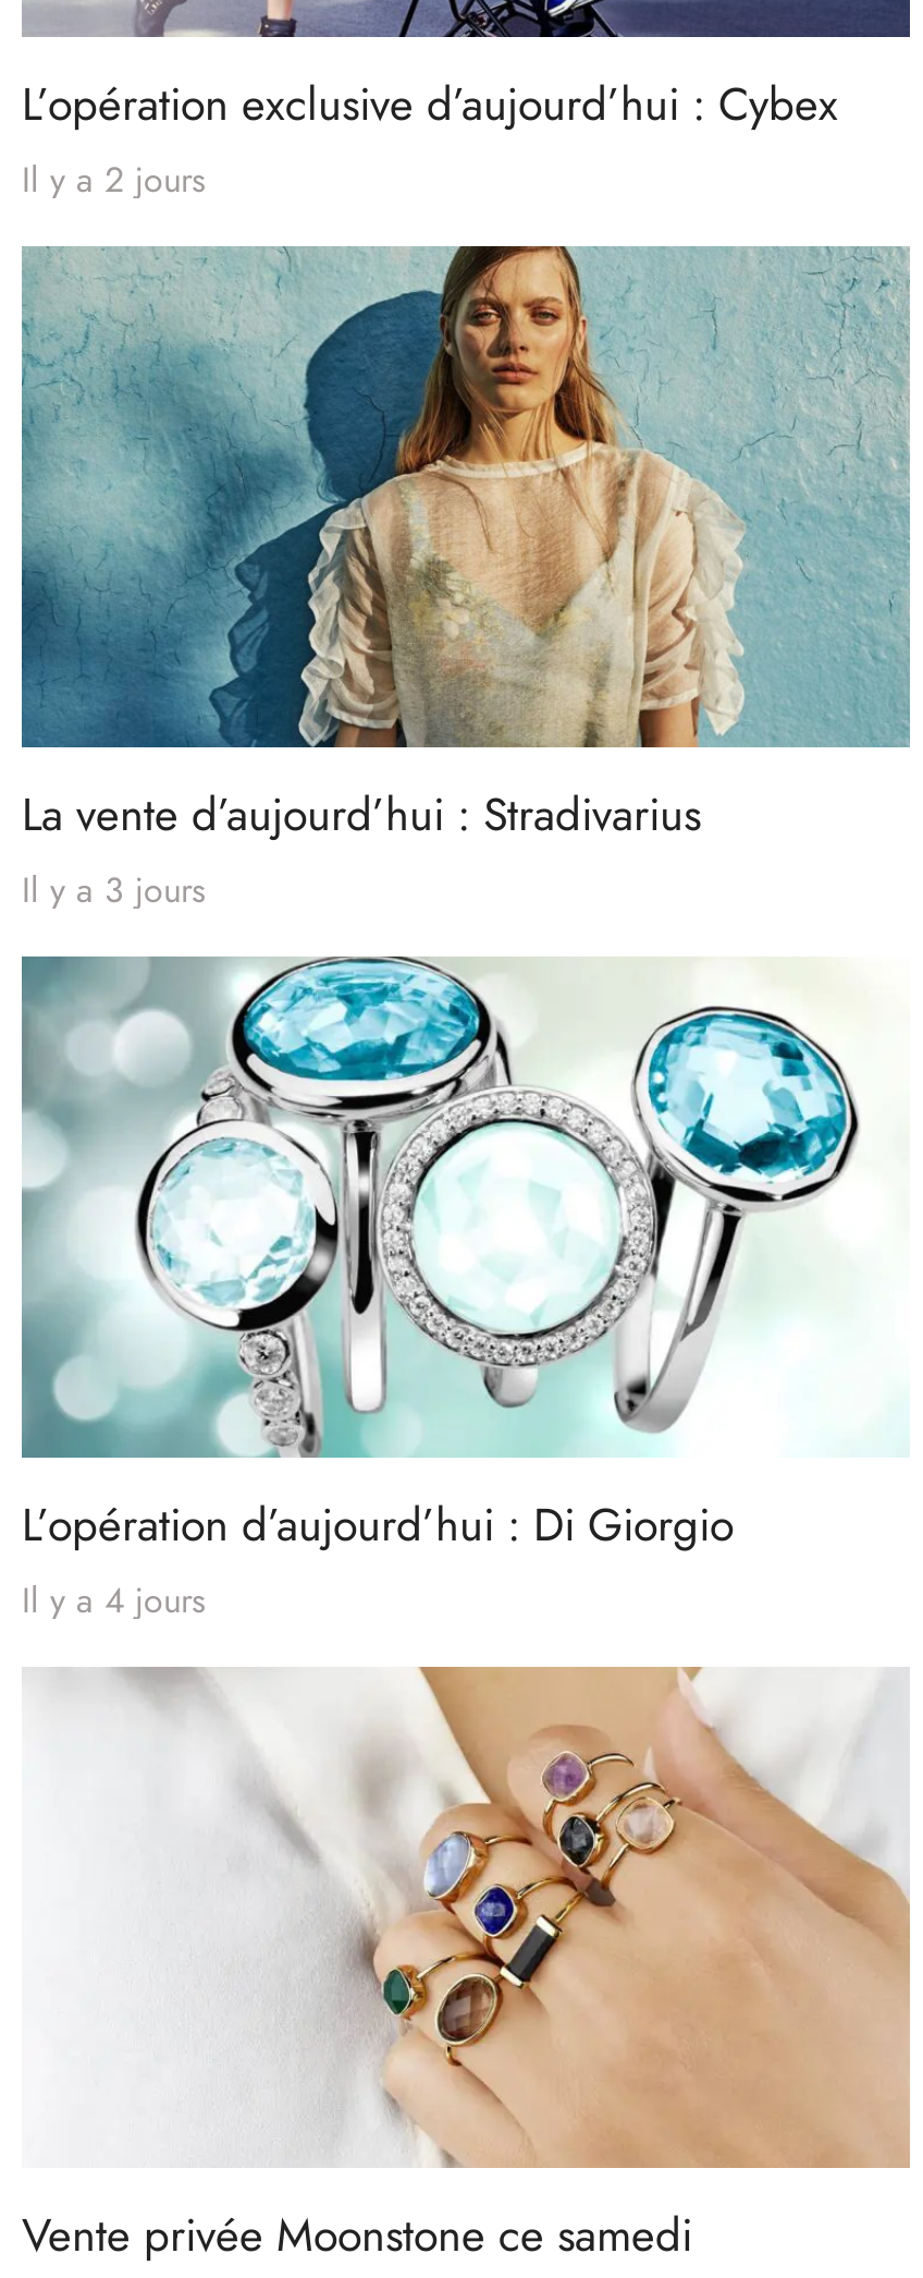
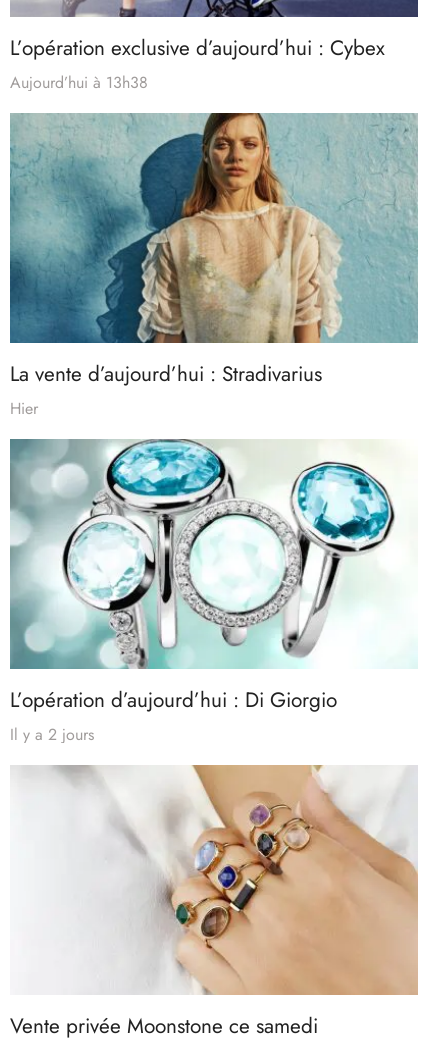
[22,154,205,204] Il y a 2 jours -> [10,71,148,94] Aujourd’hui à 13h38
[22,865,205,915] Il y a 3 jours -> [10,397,38,420] Hier
[22,1575,205,1625] Il y a 4 jours -> [10,723,94,746] Il y a 2 jours

